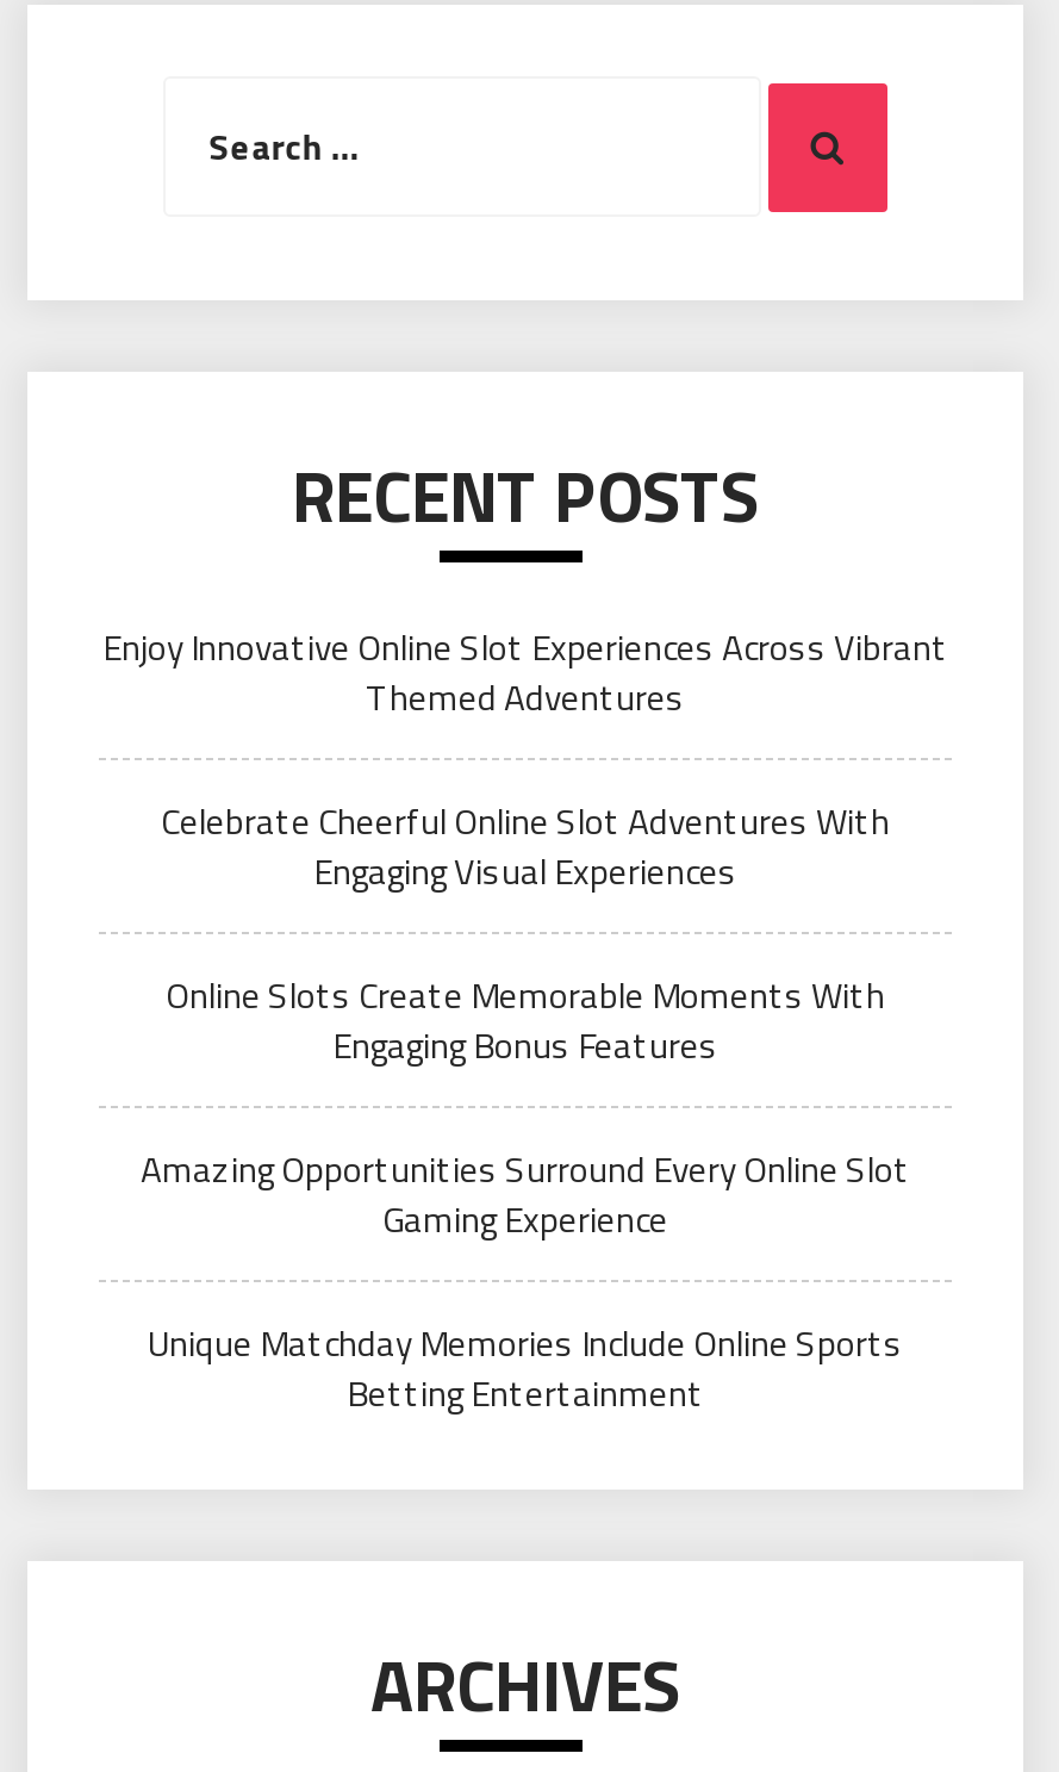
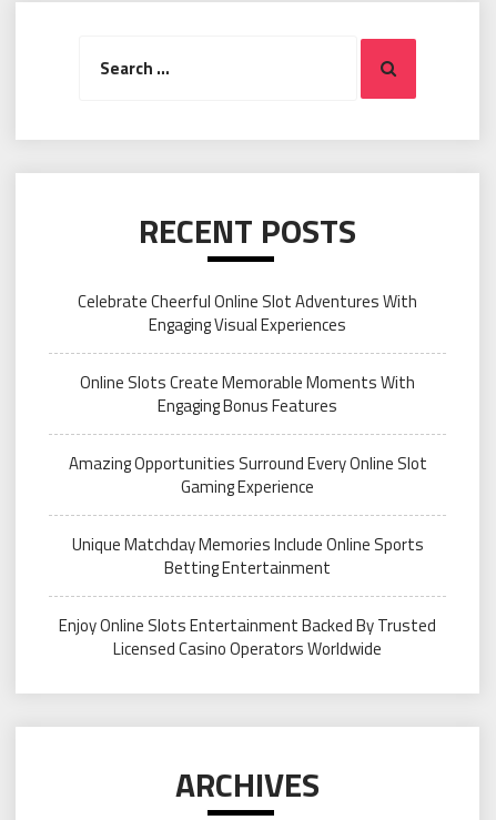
[102,620,948,725] Enjoy Innovative Online Slot Experiences Across Vibrant | Themed Adventures -> none
moved [141,794,910,1420] -> [68,288,427,580]: Celebrate Cheerful Online Slot Adventures With | Engaging Visual Experiences | Online Slots Create Memorable Moments With | Engaging Bonus Features | Amazing Opportunities Surround Every Online Slot | Gaming Experience | Unique Matchday Memories Include Online Sports | Betting Entertainment
none -> [59,613,436,661] Enjoy Online Slots Entertainment Backed By Trusted | Licensed Casino Operators Worldwide

